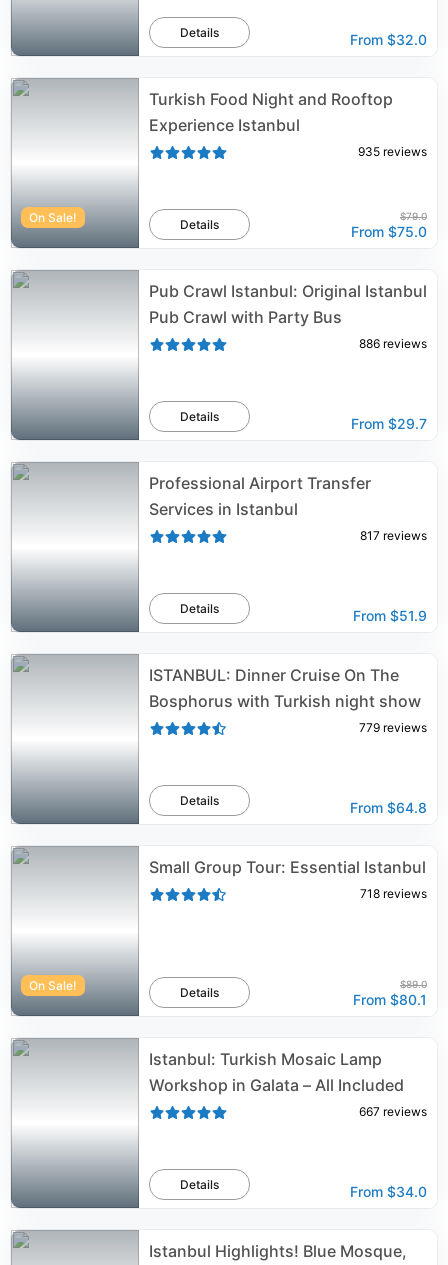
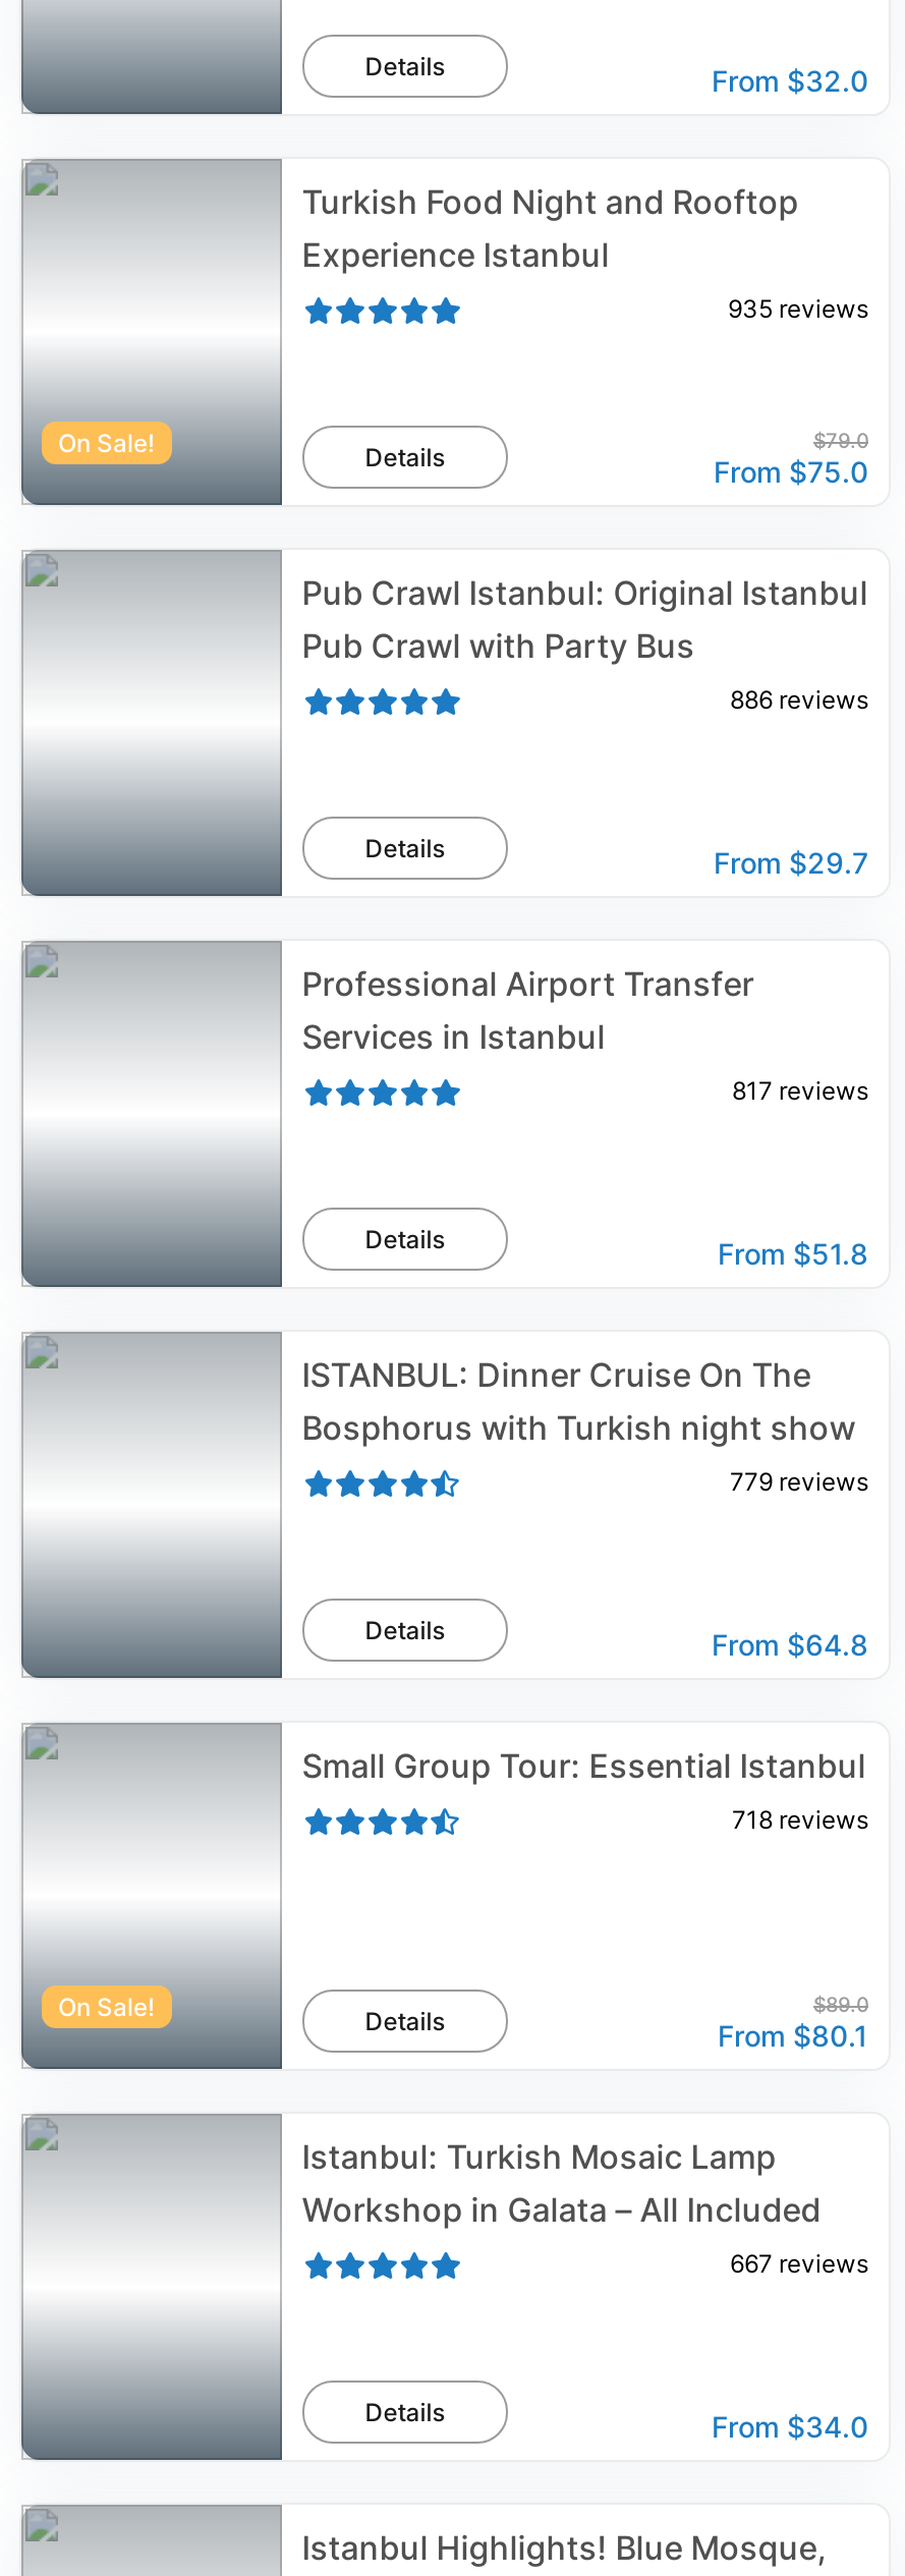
[353,607,427,624] From $51.9 -> [718,1236,868,1271] From $51.8

